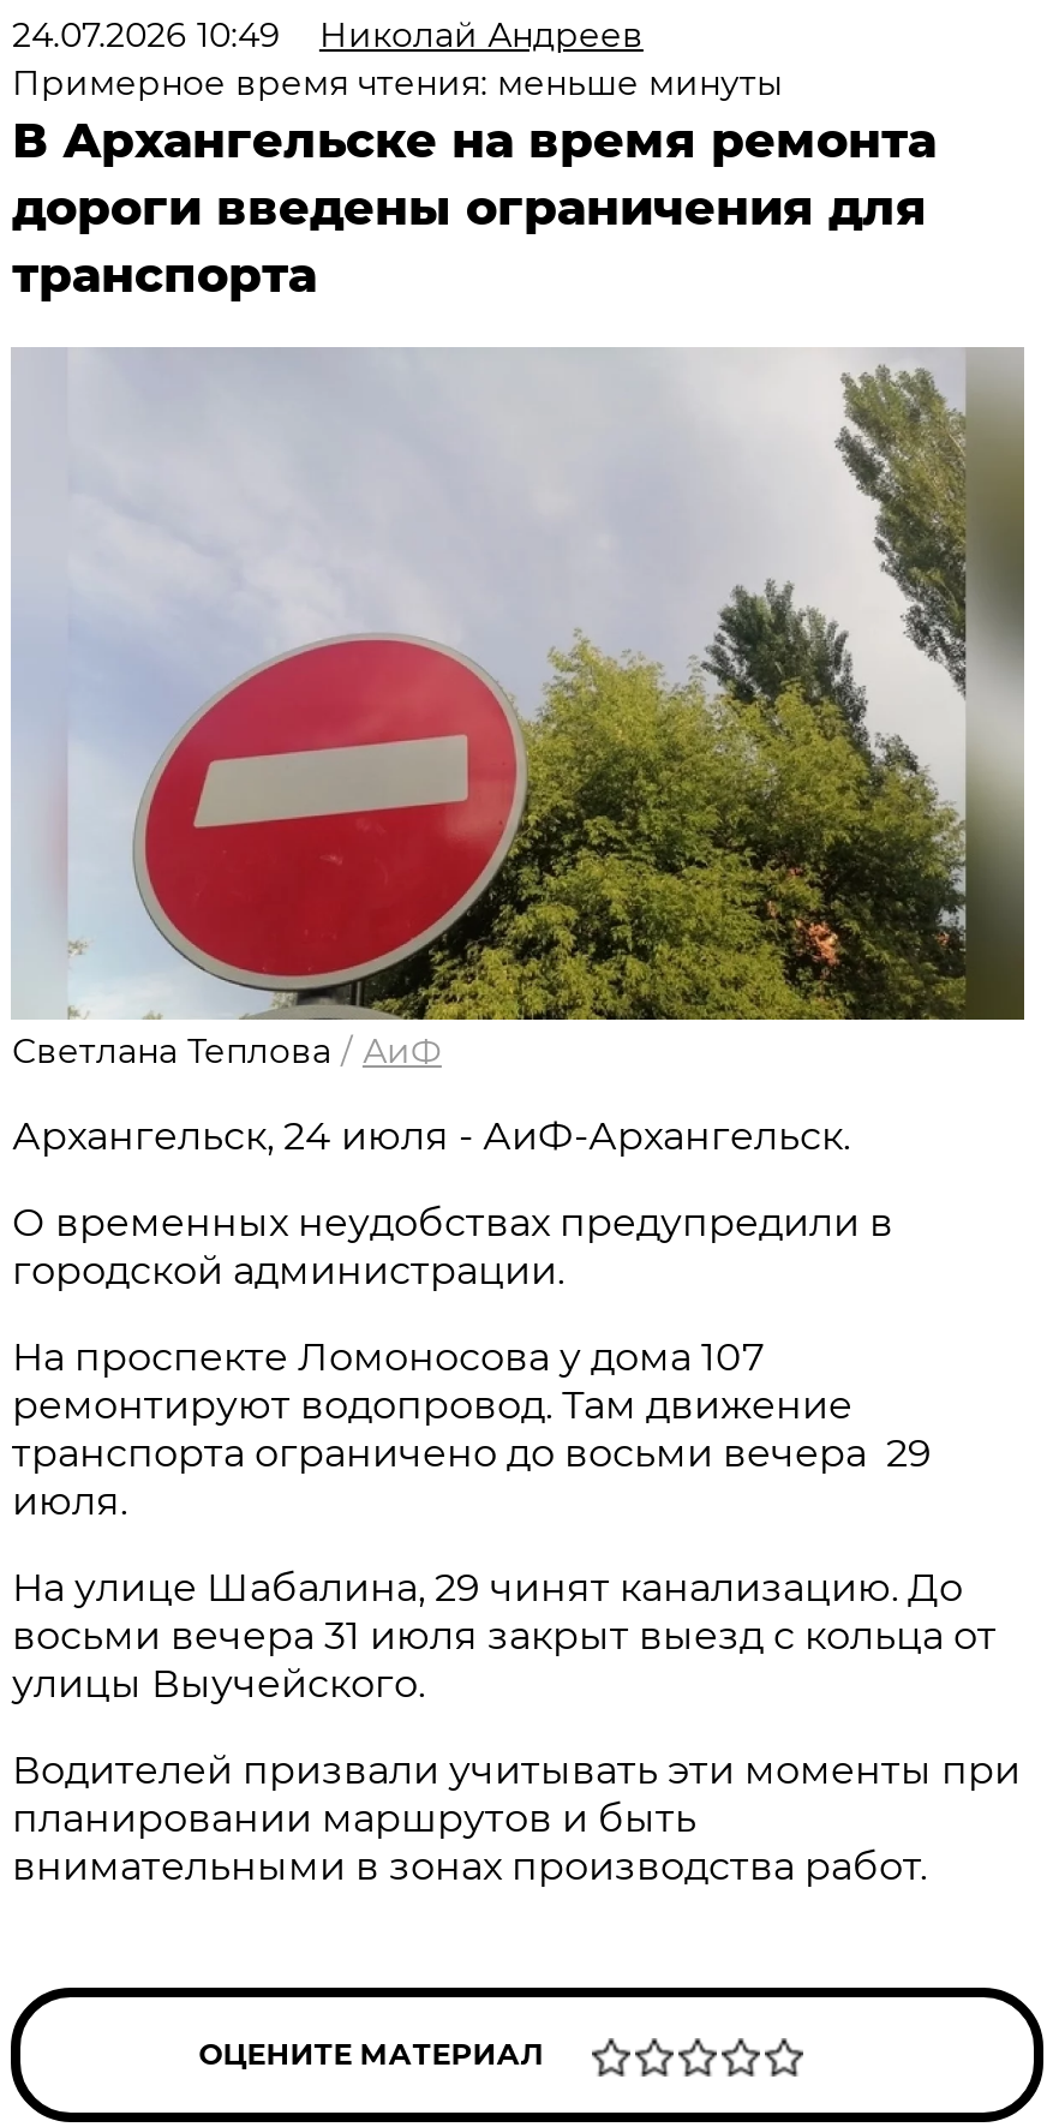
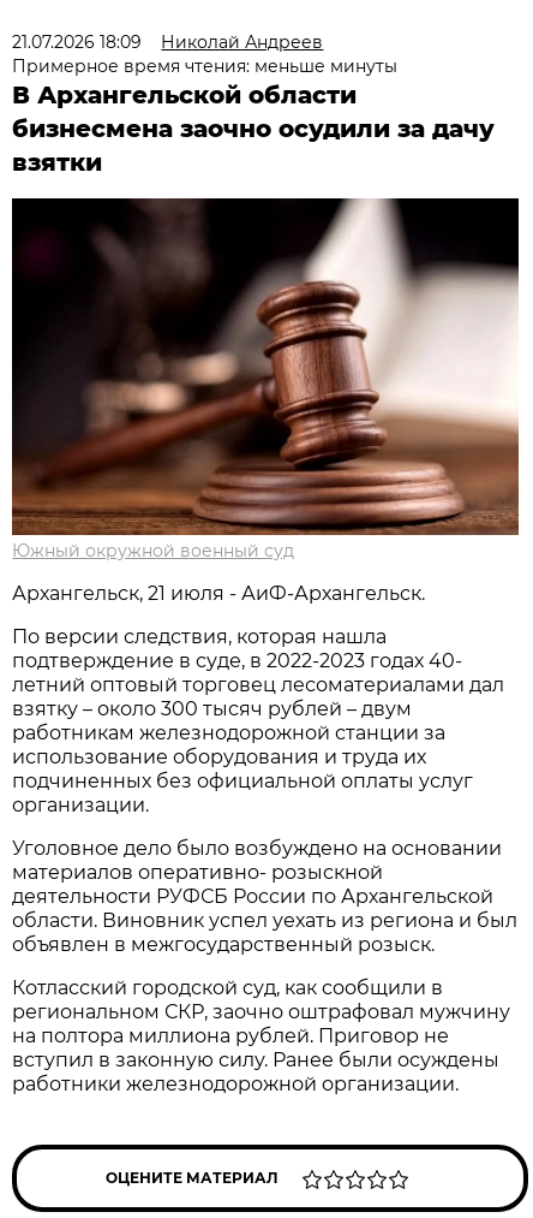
[12,14,643,57] 24.07.2026 10:49 Николай Андреев -> [12,32,323,53] 21.07.2026 18:09 Николай Андреев
[12,112,936,304] В Архангельске на время ремонта | дороги введены ограничения для | транспорта -> [12,81,495,177] В Архангельской области | бизнесмена заочно осудили за дачу | взятки
[11,347,1027,1890] [image] | Светлана Теплова / АиФ | Архангельск, 24 июля - АиФ-Архангельск. | О временных неудобствах предупредили в | городской администрации. | На проспекте Ломоносова у дома 107 | ремонтируют водопровод. Там движение | транспорта ограничено до восьми вечера 29 | июля. | На улице Шабалина, 29 чинят канализацию. До | восьми вечера 31 июля закрыт выезд с кольца от | улицы Выучейского. | Водителей призвали учитывать эти моменты при | планировании маршрутов и быть | внимательными в зонах производства работ. -> [11,198,520,1096] [image] | Южный окружной военный суд | Архангельск, 21 июля - АиФ-Архангельск. | По версии следствия, которая нашла | подтверждение в суде, в 2022-2023 годах 40- | летний оптовый торговец лесоматериалами дал | взятку – около 300 тысяч рублей – двум | работникам железнодорожной станции за | использование оборудования и труда их | подчиненных без официальной оплаты услуг | организации. | Уголовное дело было возбуждено на основании | материалов оперативно- розыскной | деятельности РУФСБ России по Архангельской | области. Виновник успел уехать из региона и был | объявлен в межгосударственный розыск. | Котласский городской суд, как сообщили в | региональном СКР, заочно оштрафовал мужчину | на полтора миллиона рублей. Приговор не | вступил в законную силу. Ранее были осуждены | работники железнодорожной организации.

